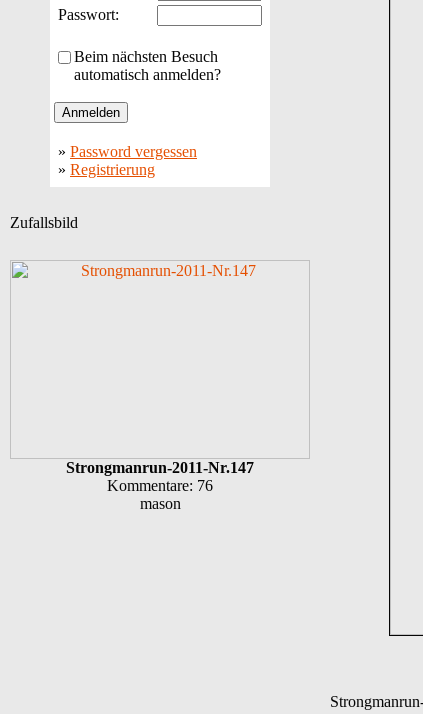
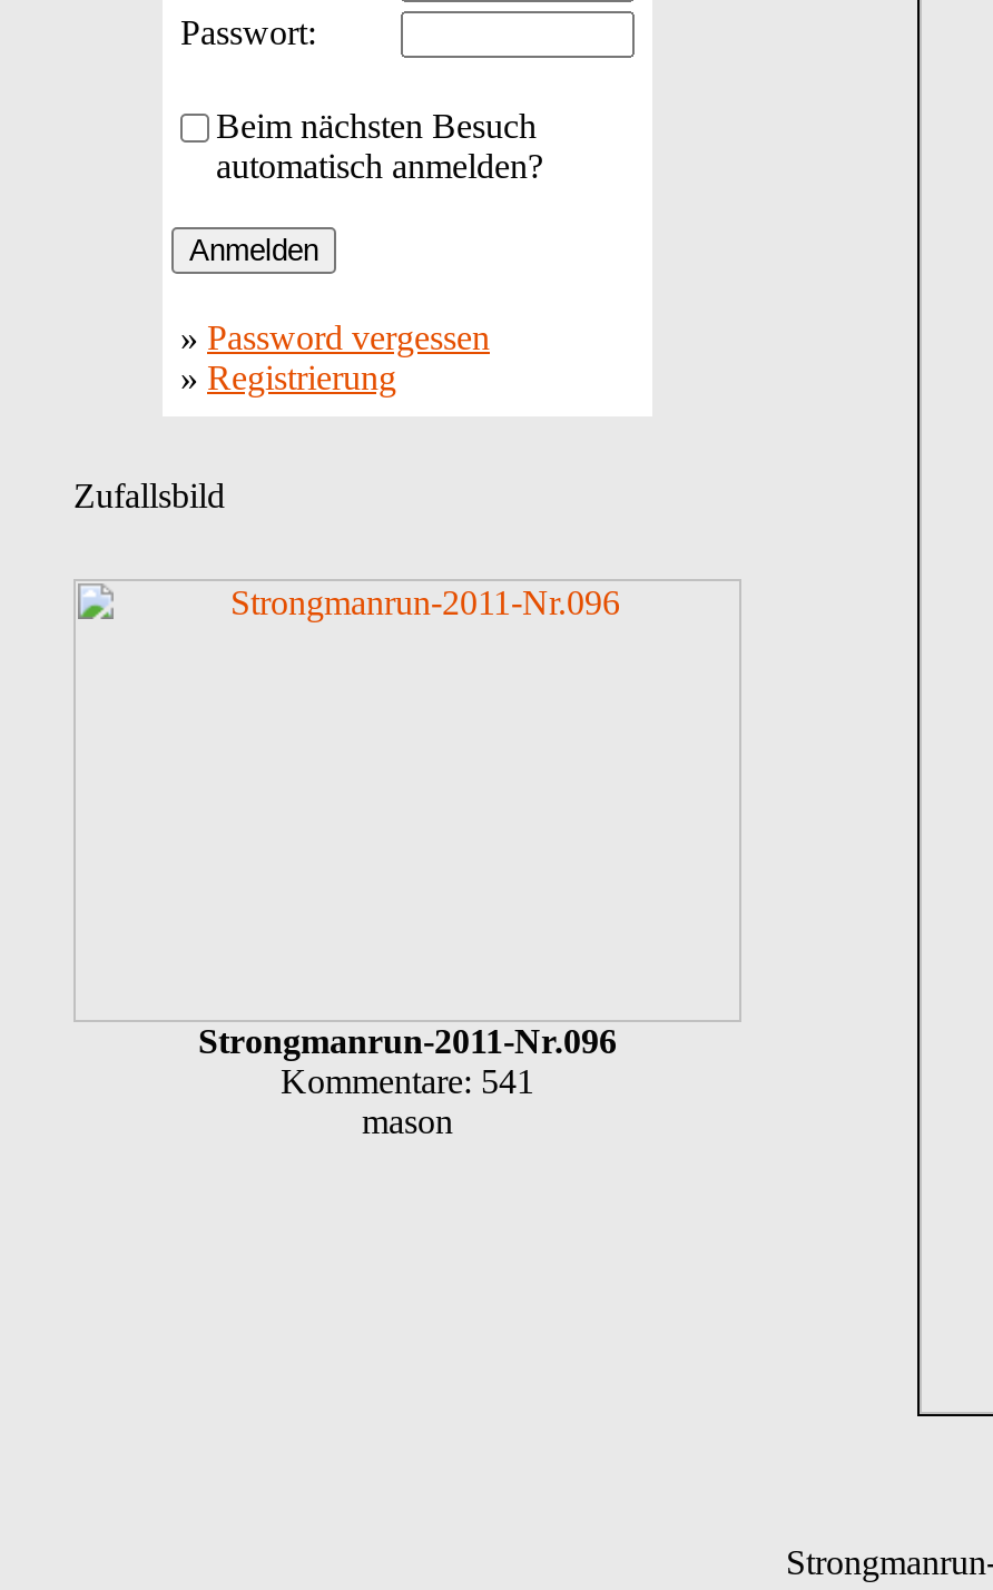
[66,459,254,494] Strongmanrun-2011-Nr.147 | Kommentare: 76 -> [198,1022,617,1100] Strongmanrun-2011-Nr.096 | Kommentare: 541

